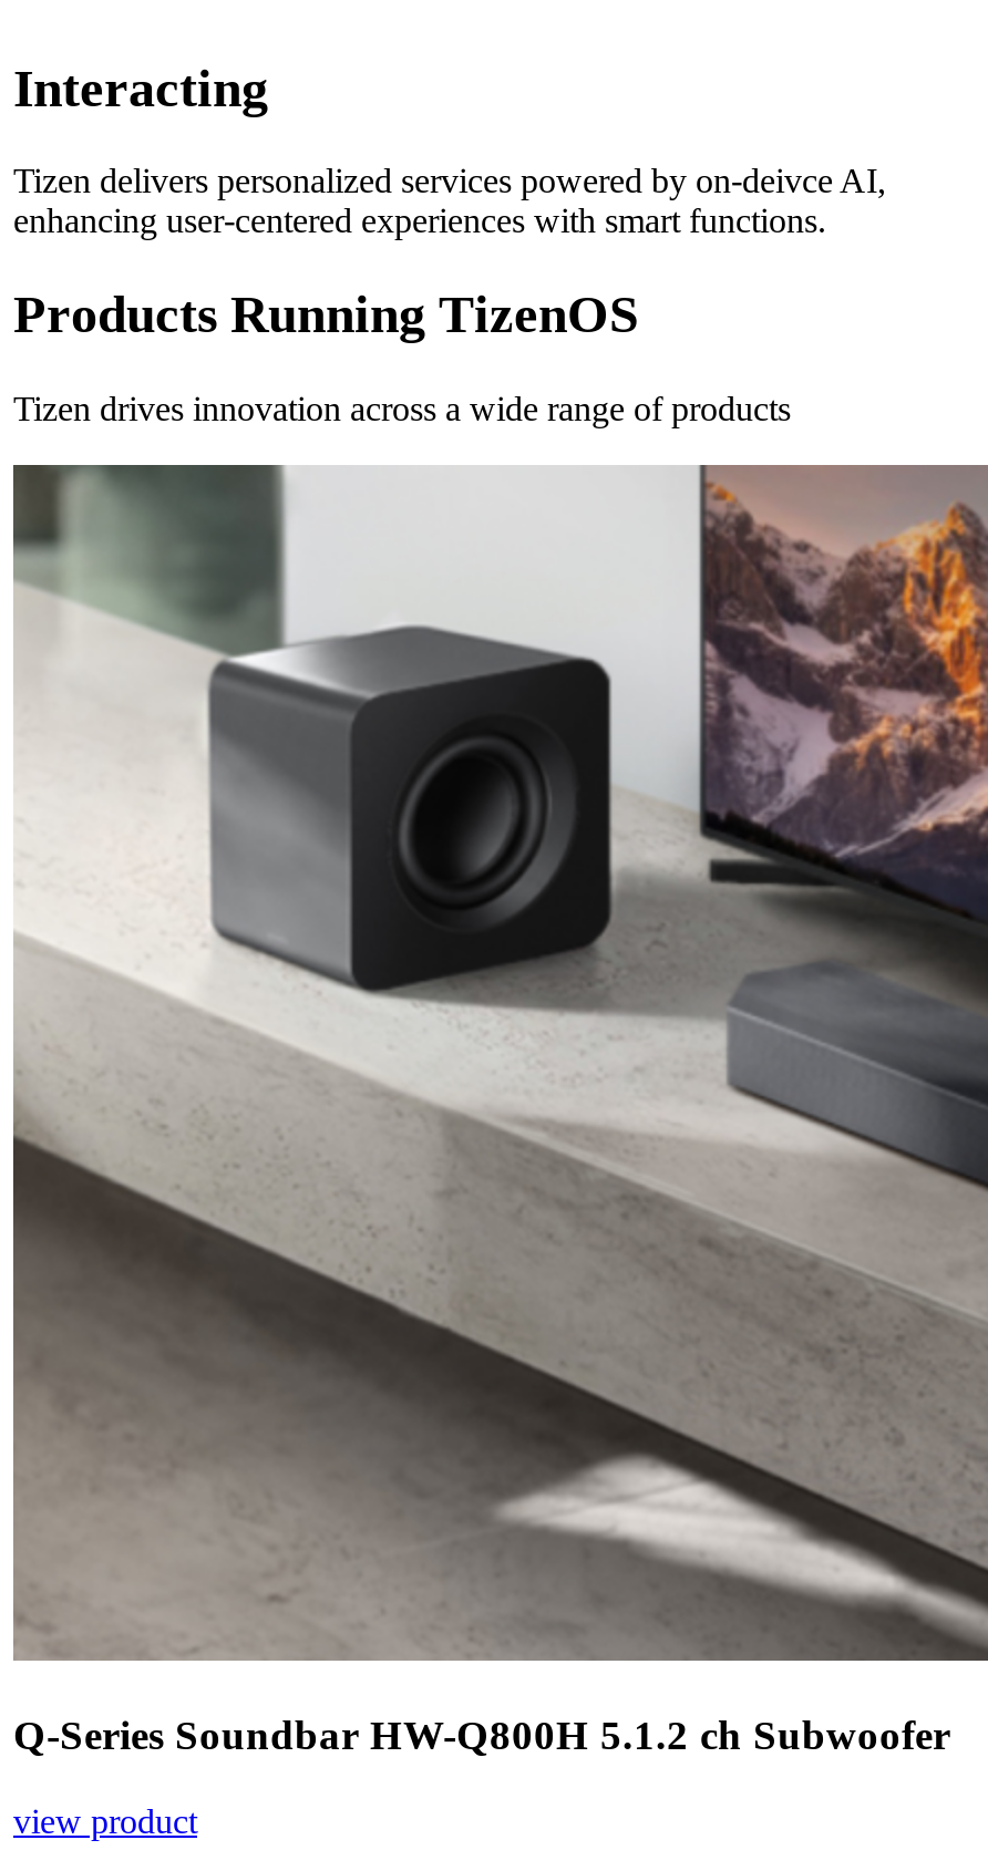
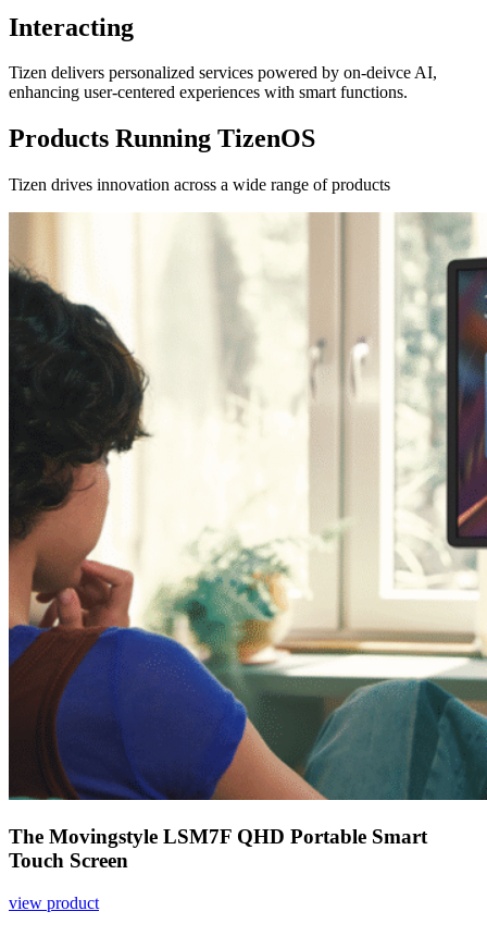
[11,463,981,1758] [image] | Q-Series Soundbar HW-Q800H 5.1.2 ch Subwoofer -> [8,211,484,872] [image] | The Movingstyle LSM7F QHD Portable Smart | Touch Screen

